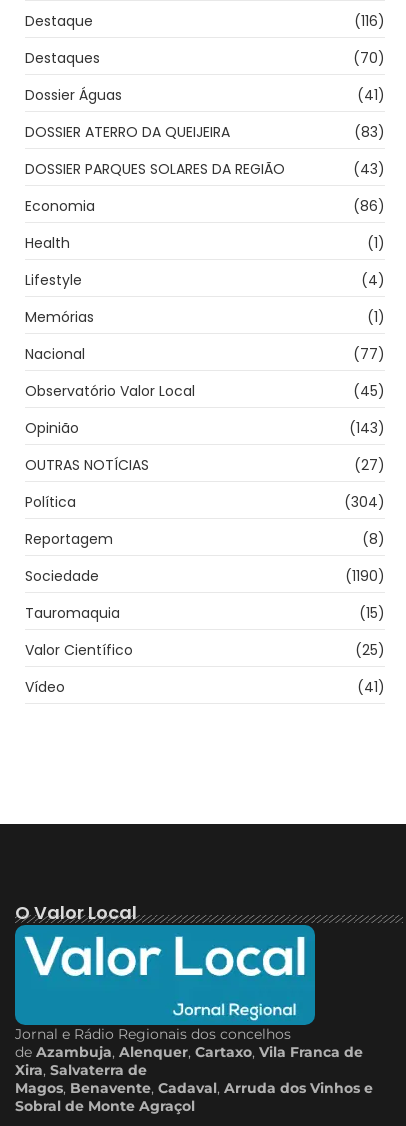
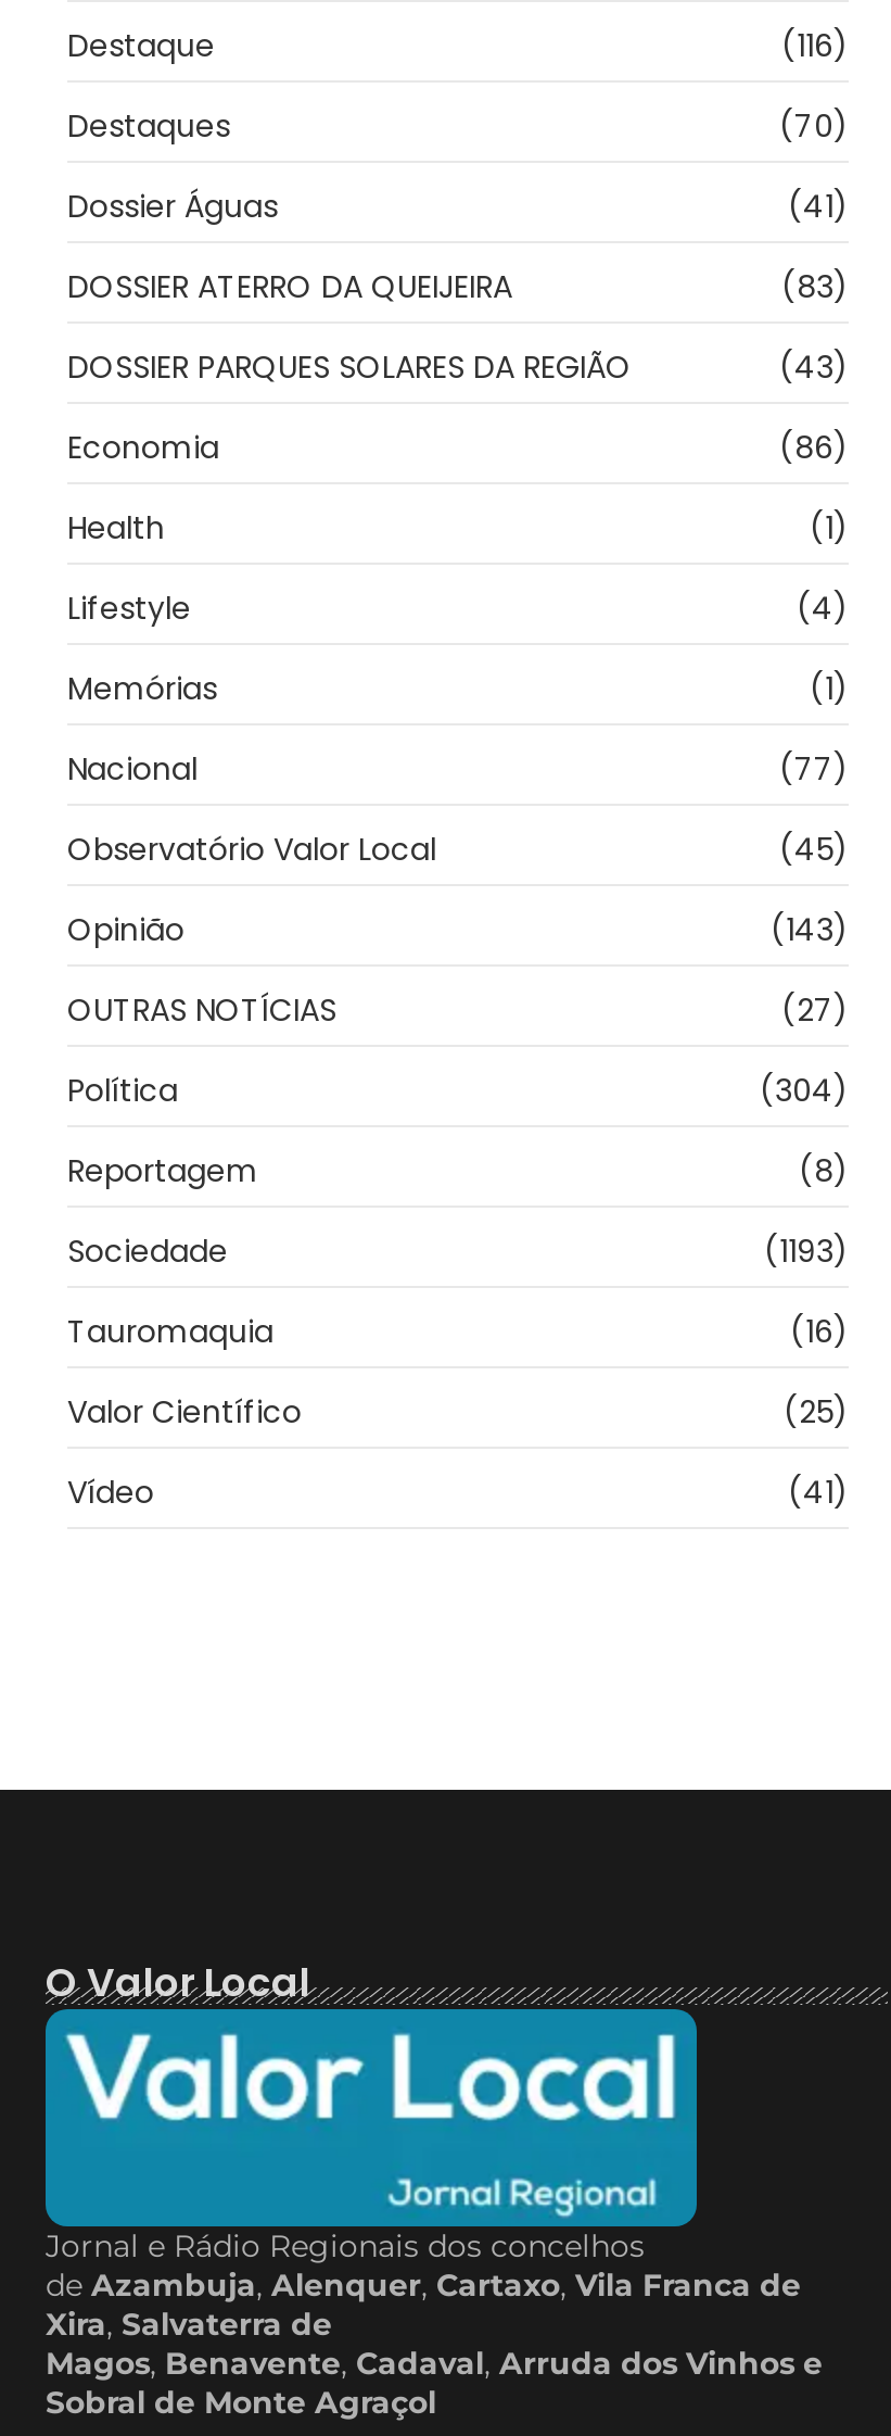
[341,566,385,586] (1190) -> [755,1229,849,1273] (1193)
[355,603,385,623] (15) -> [781,1310,849,1353] (16)

